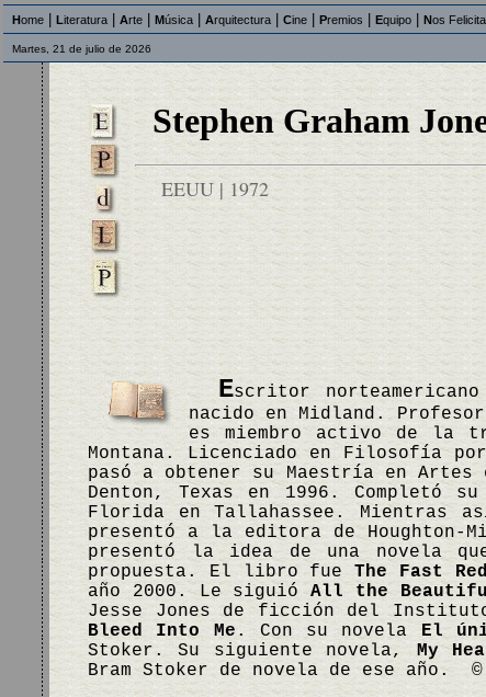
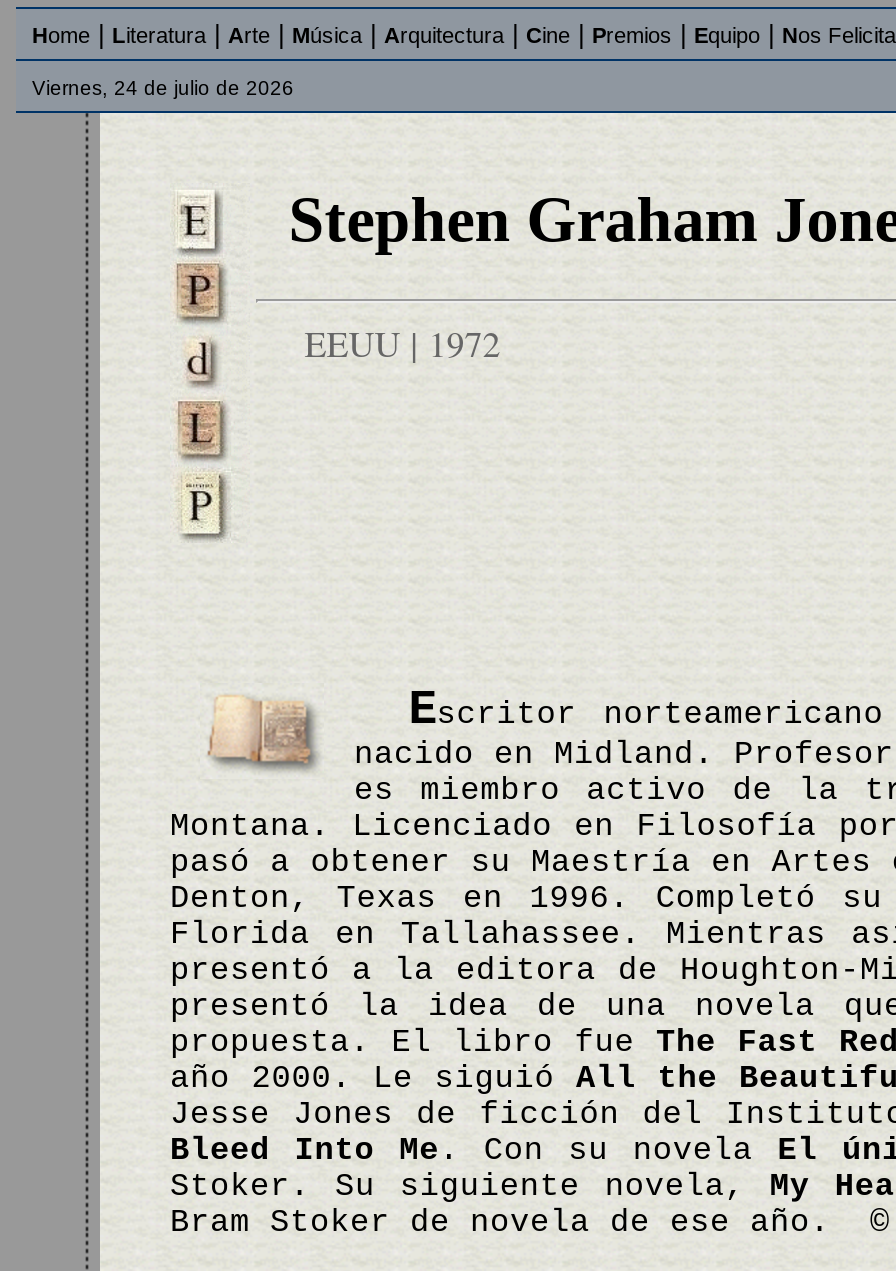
[12,43,151,55] Martes, 21 de julio de 2026 -> [32,77,294,99] Viernes, 24 de julio de 2026

